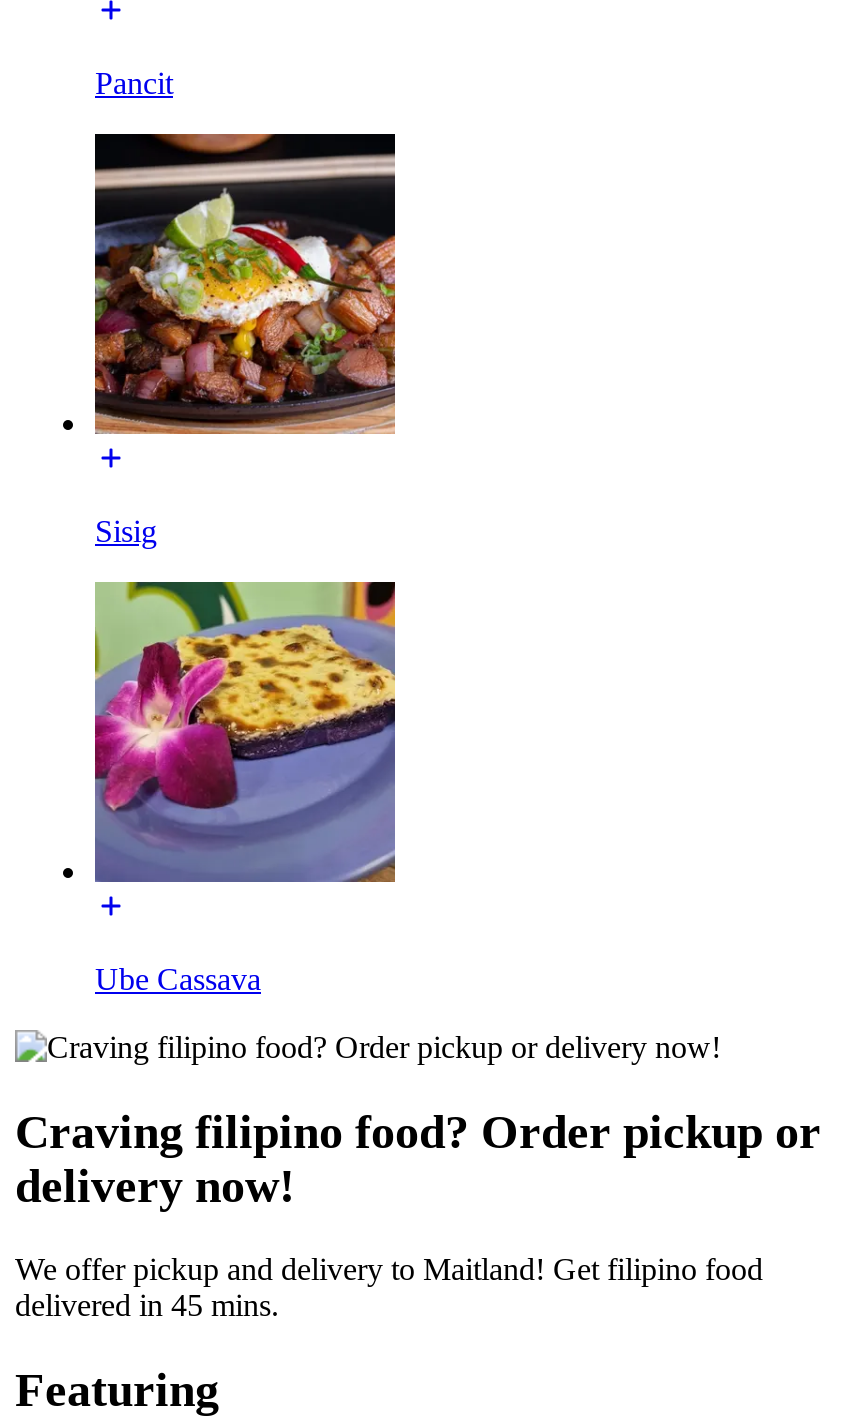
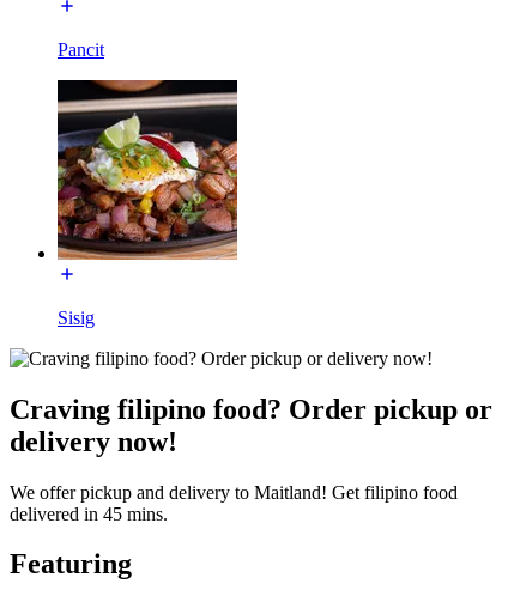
[93,580,397,995] [image] | Ube Cassava -> none

